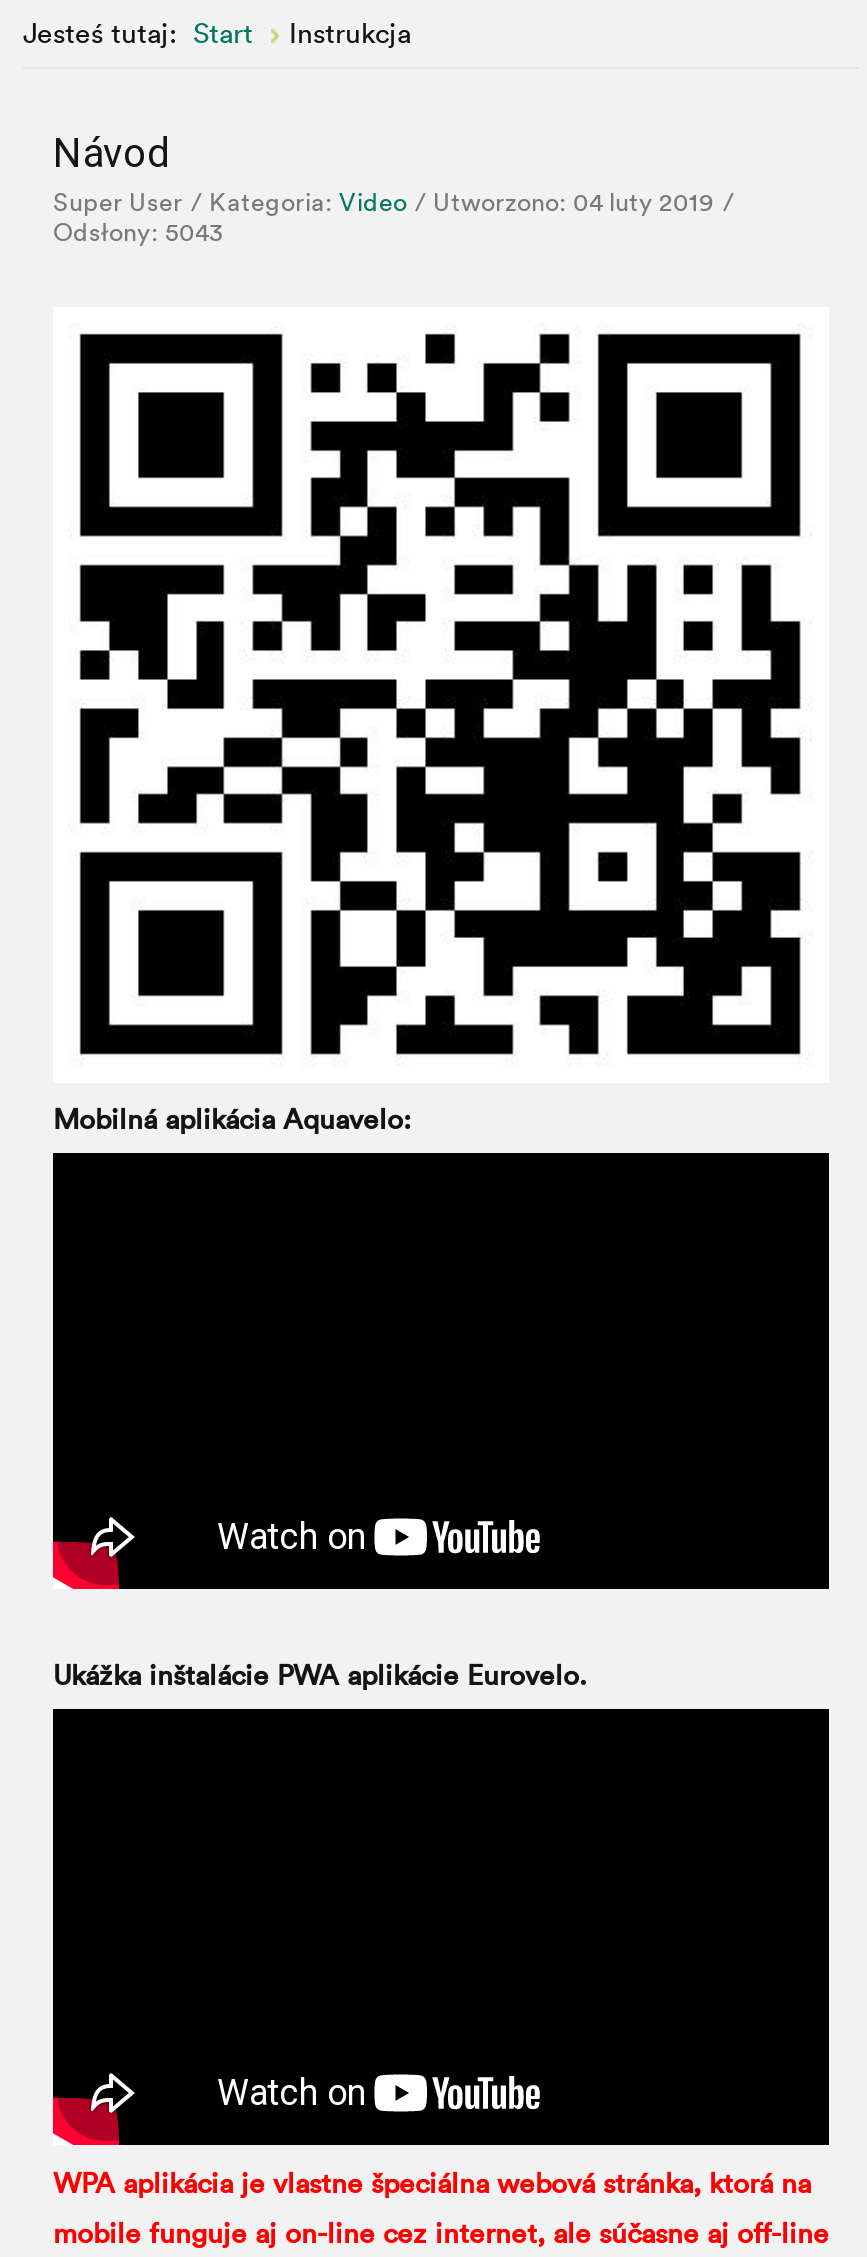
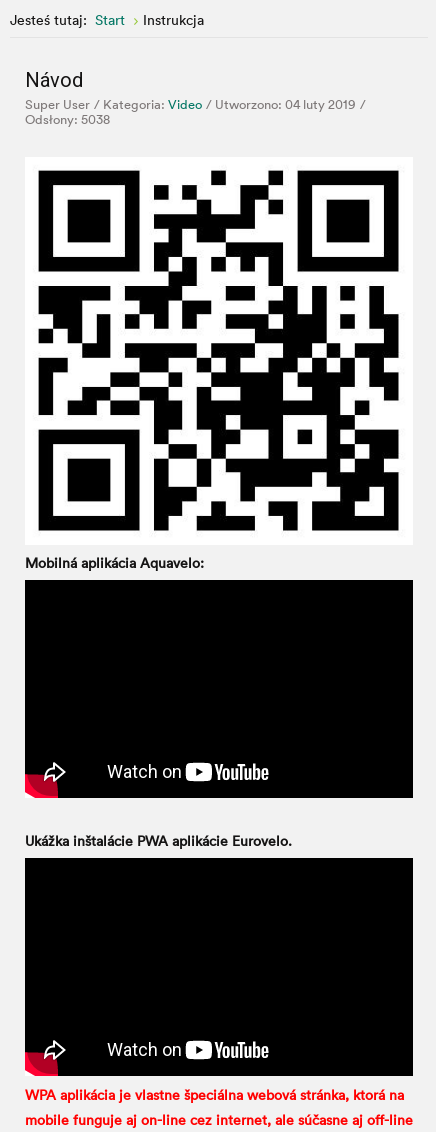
[53,213,223,249] Odsłony: 5043 -> [25,110,110,128] Odsłony: 5038

